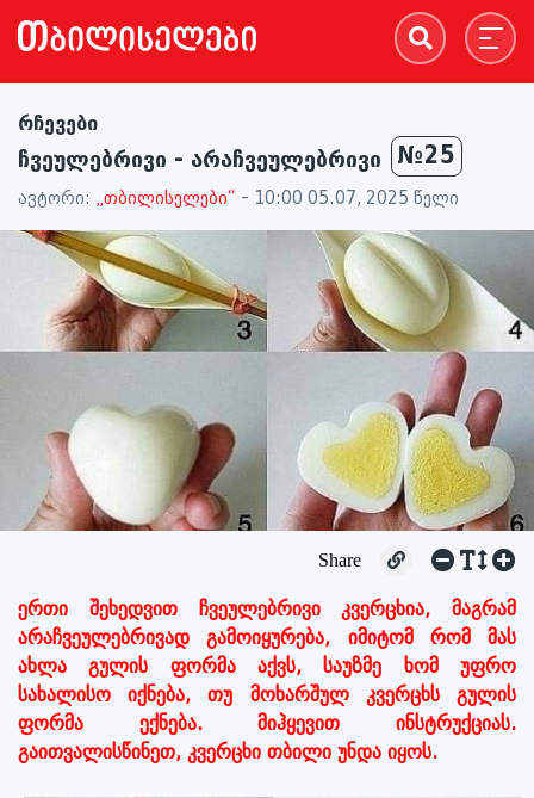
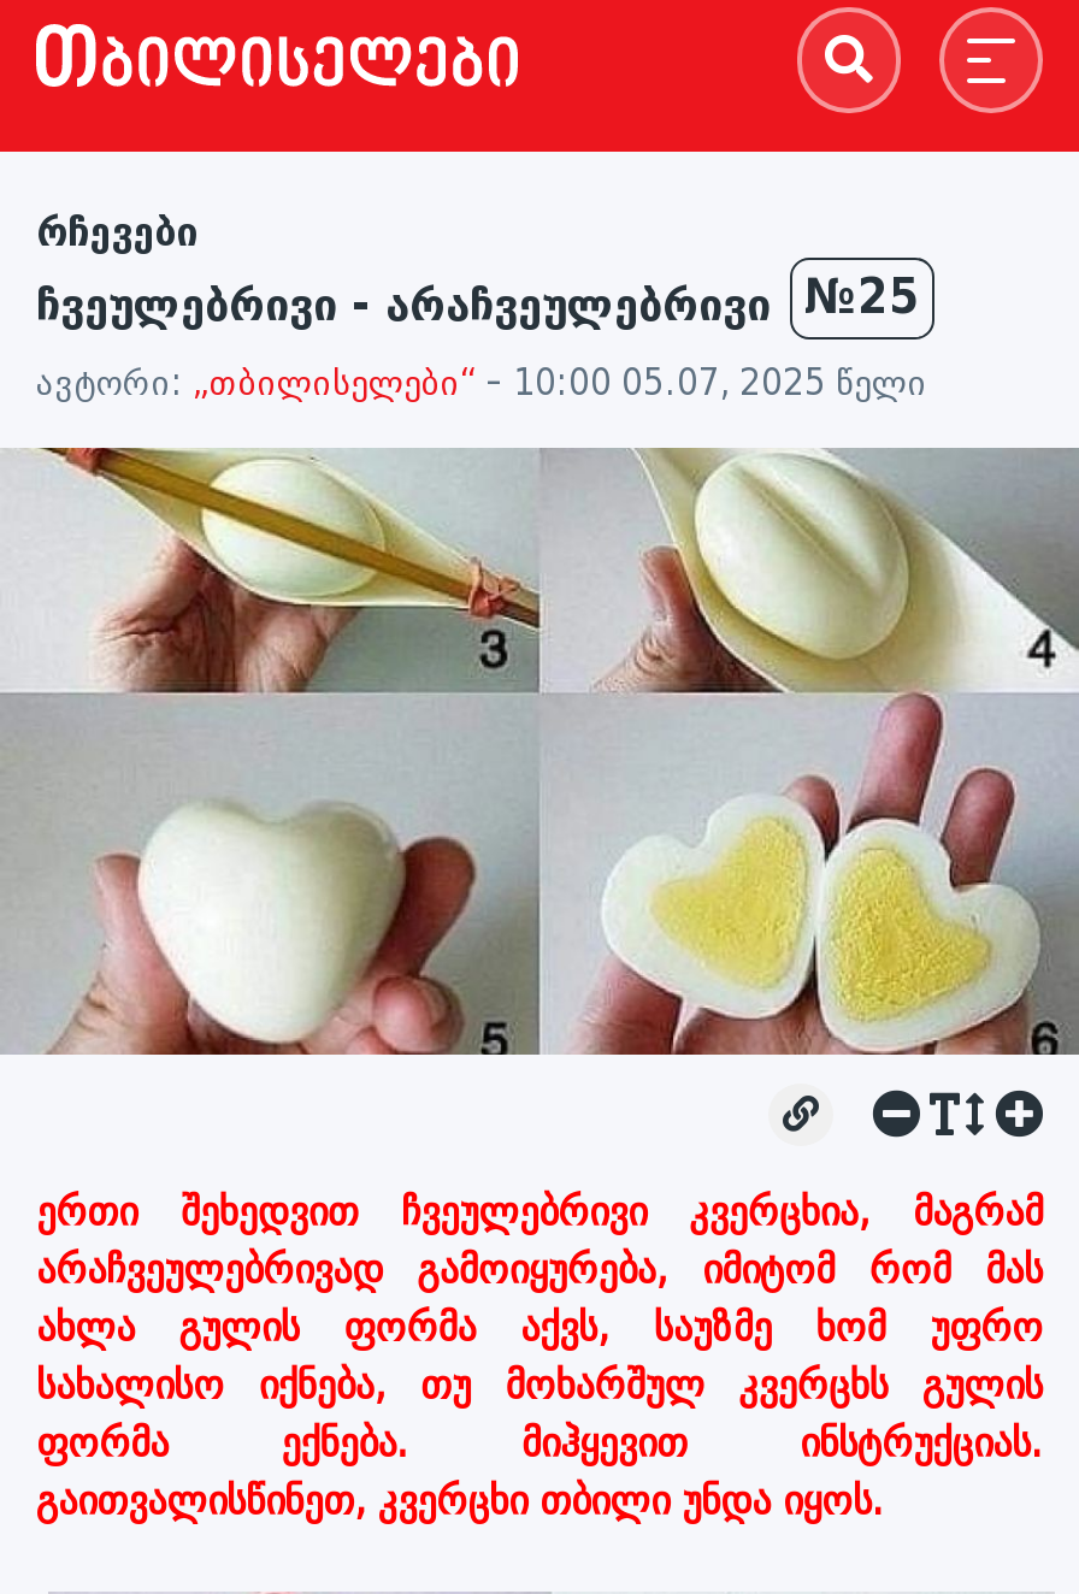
[318,550,361,570] Share -> none

